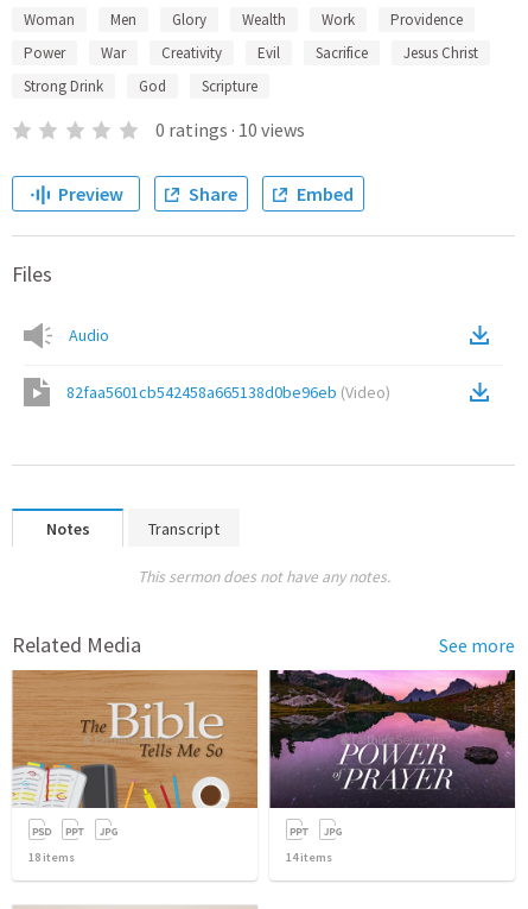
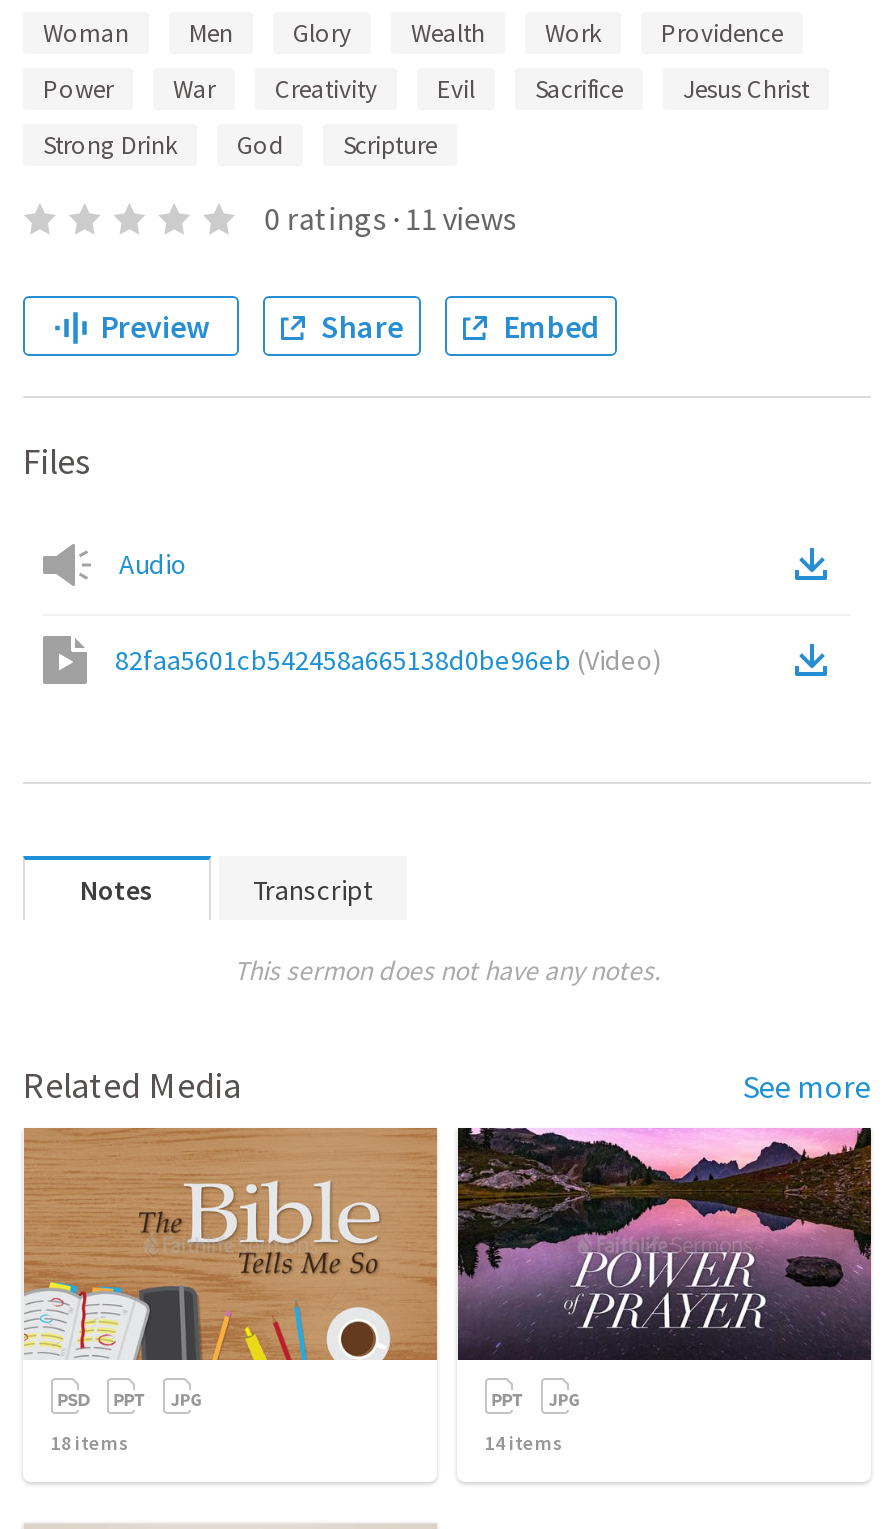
[155,118,305,141] 0 ratings · 10 views -> [264,198,516,238] 0 ratings · 11 views

